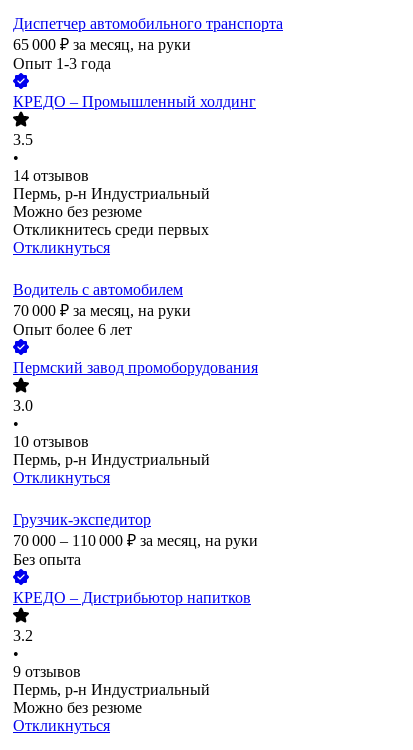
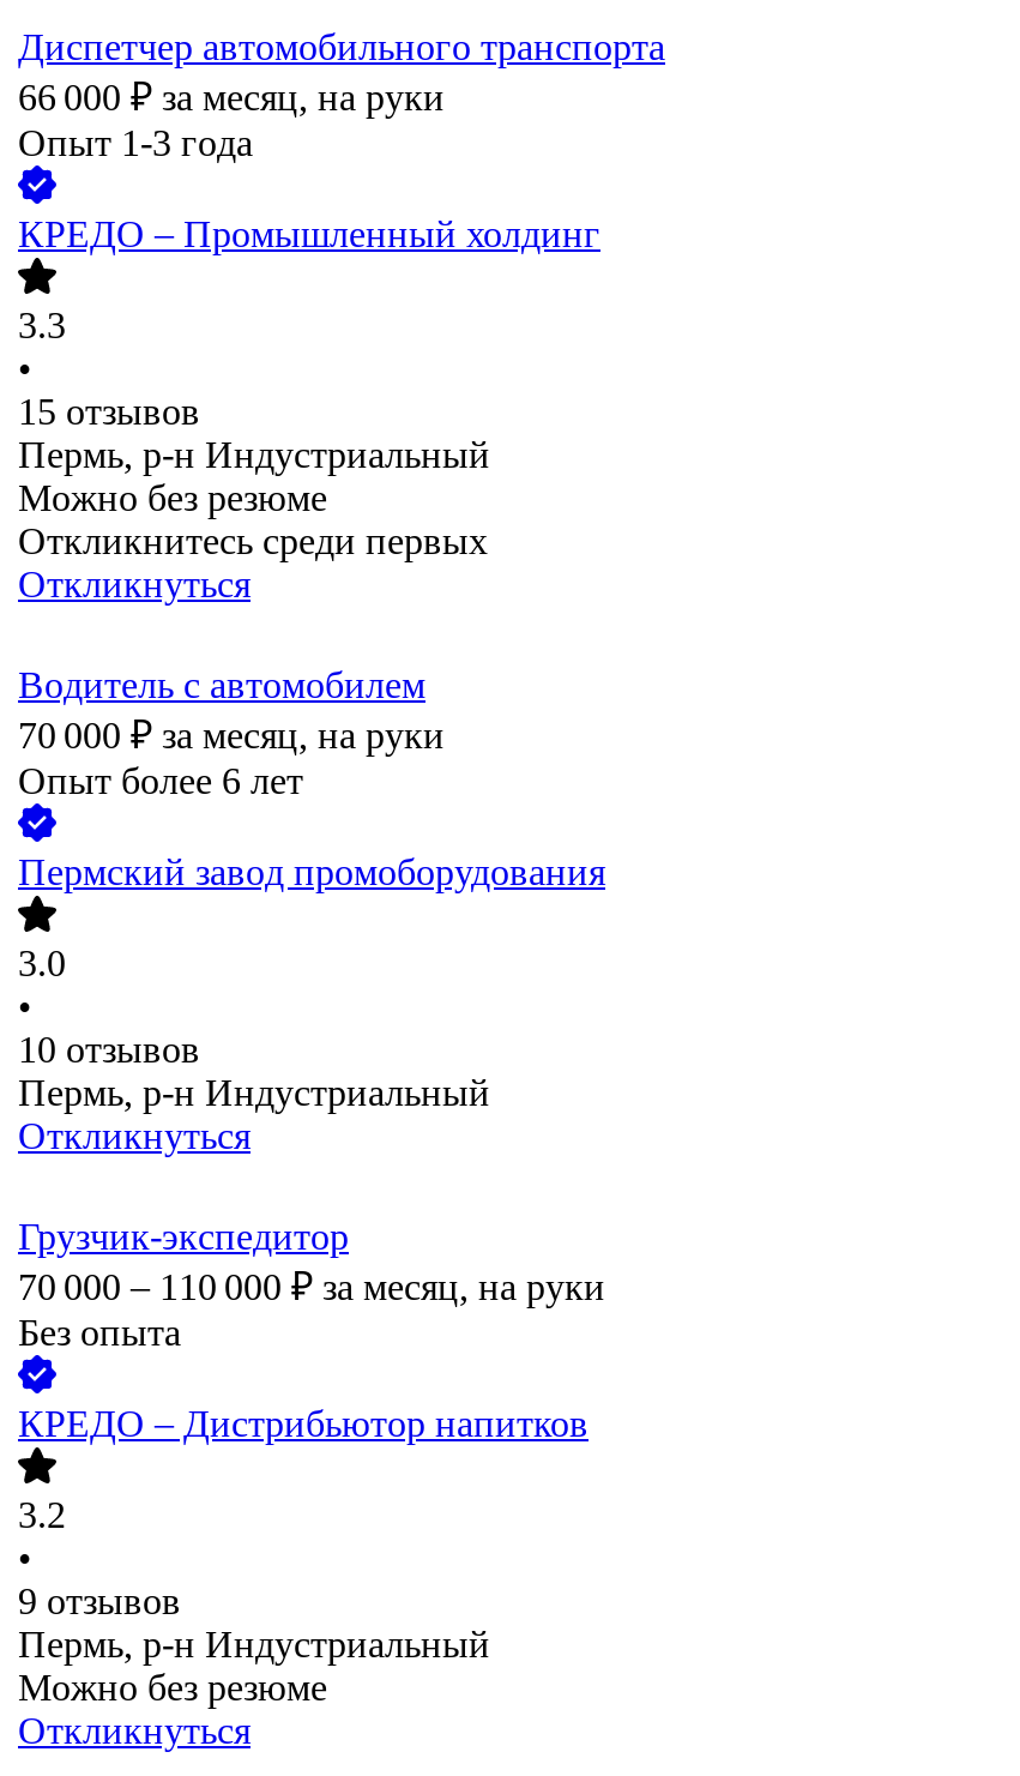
[13,36,191,53] 65 000 ₽ за месяц, на руки -> [18,77,445,118] 66 000 ₽ за месяц, на руки
[13,131,33,148] 3.5 -> [18,305,66,346] 3.3
[13,167,89,184] 14 отзывов -> [18,392,200,432] 15 отзывов

